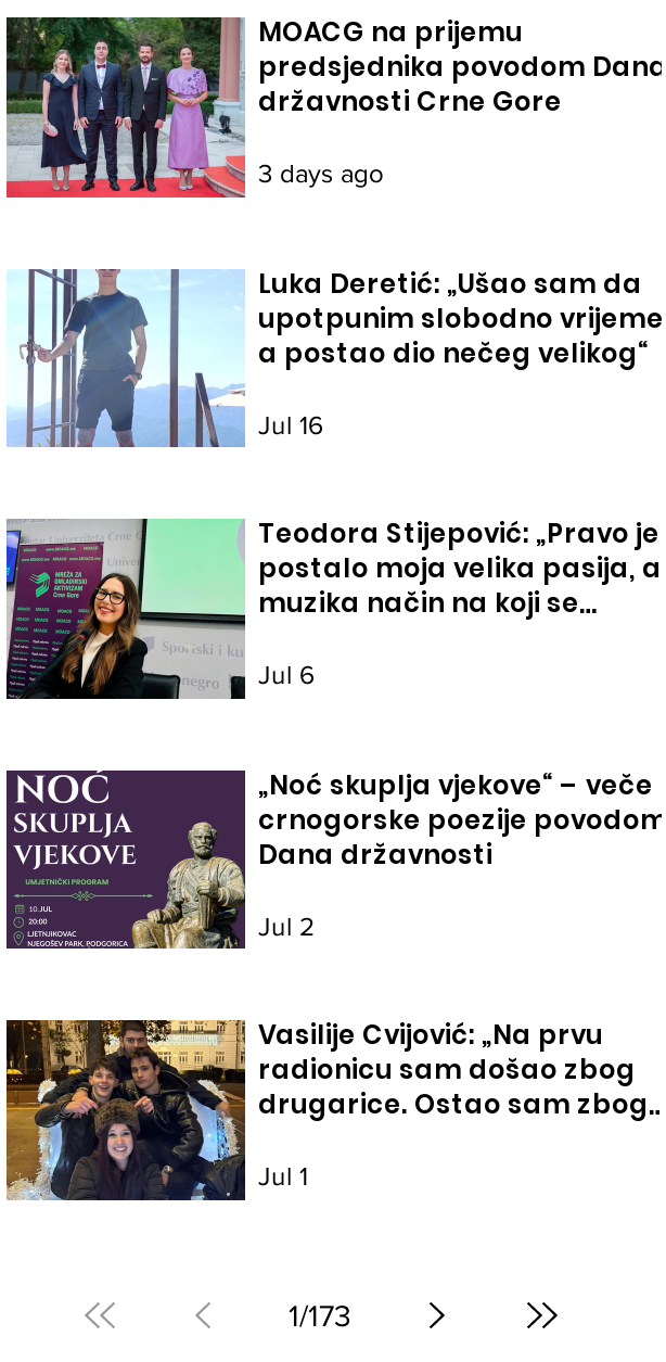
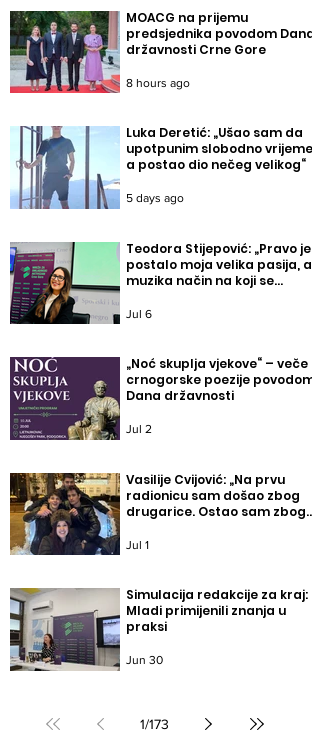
[258,159,384,190] 3 days ago -> [126,76,190,90] 8 hours ago
[258,410,323,440] Jul 16 -> [126,191,184,205] 5 days ago
none -> [9,586,308,671] [image] | Simulacija redakcije za kraj: | Mladi primijenili znanja u | praksi | Jun 30

